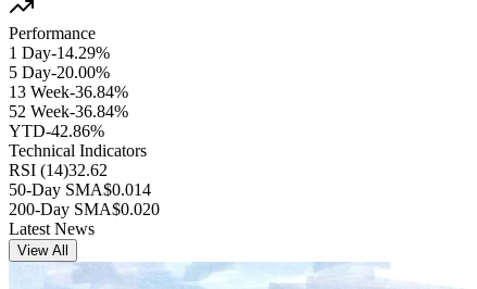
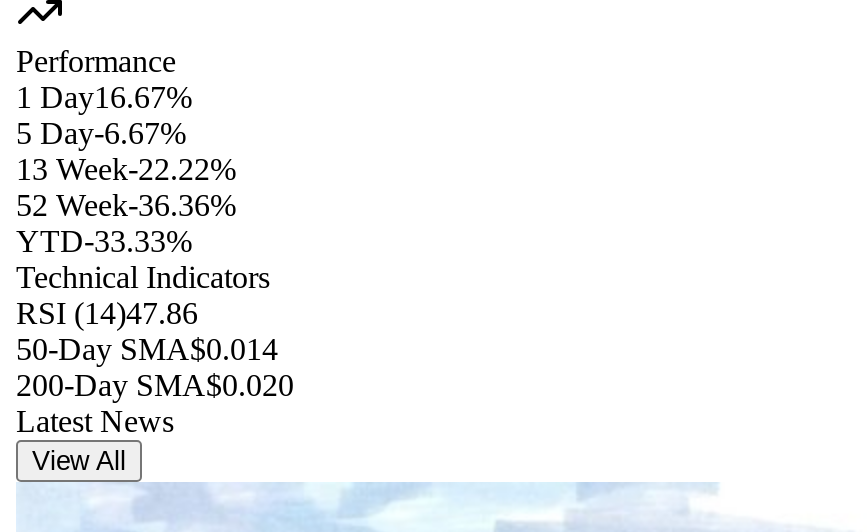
[9,43,110,62] 1 Day-14.29% -> [16,80,192,114] 1 Day16.67%
[9,63,110,81] 5 Day-20.00% -> [16,116,186,150] 5 Day-6.67%
[9,82,128,101] 13 Week-36.84% -> [16,152,236,186] 13 Week-22.22%
[9,102,128,120] 52 Week-36.84% -> [16,188,236,222] 52 Week-36.36%
[9,122,104,140] YTD-42.86% -> [16,224,192,258] YTD-33.33%
[9,161,108,179] RSI (14)32.62 -> [16,296,198,330] RSI (14)47.86

